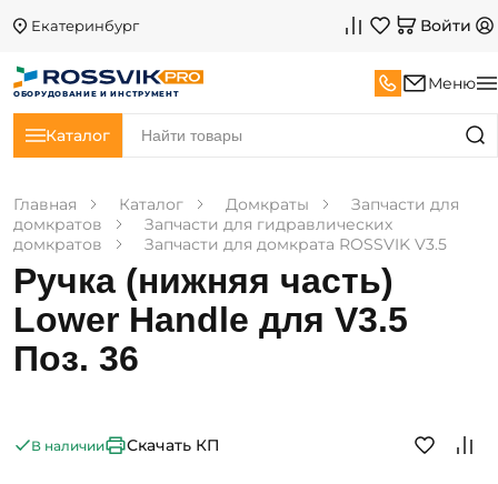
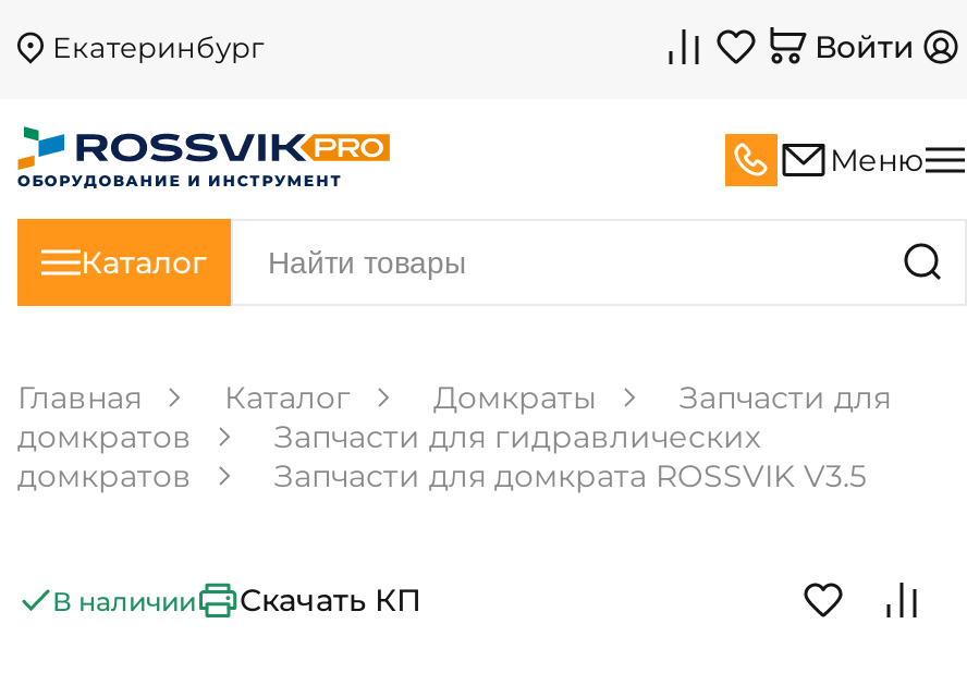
[13,261,408,379] Ручка (нижняя часть) | Lower Handle для V3.5 | Поз. 36 -> none

